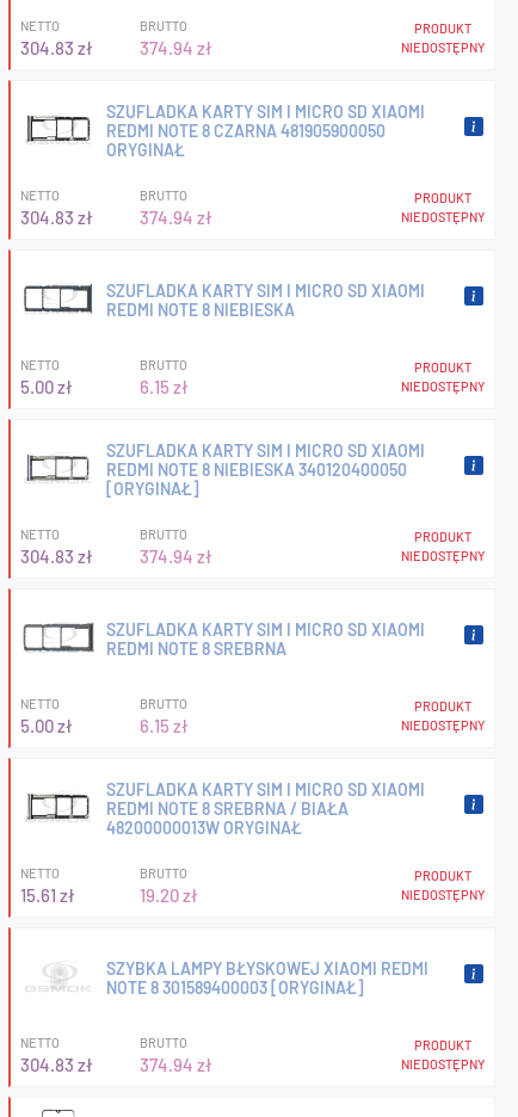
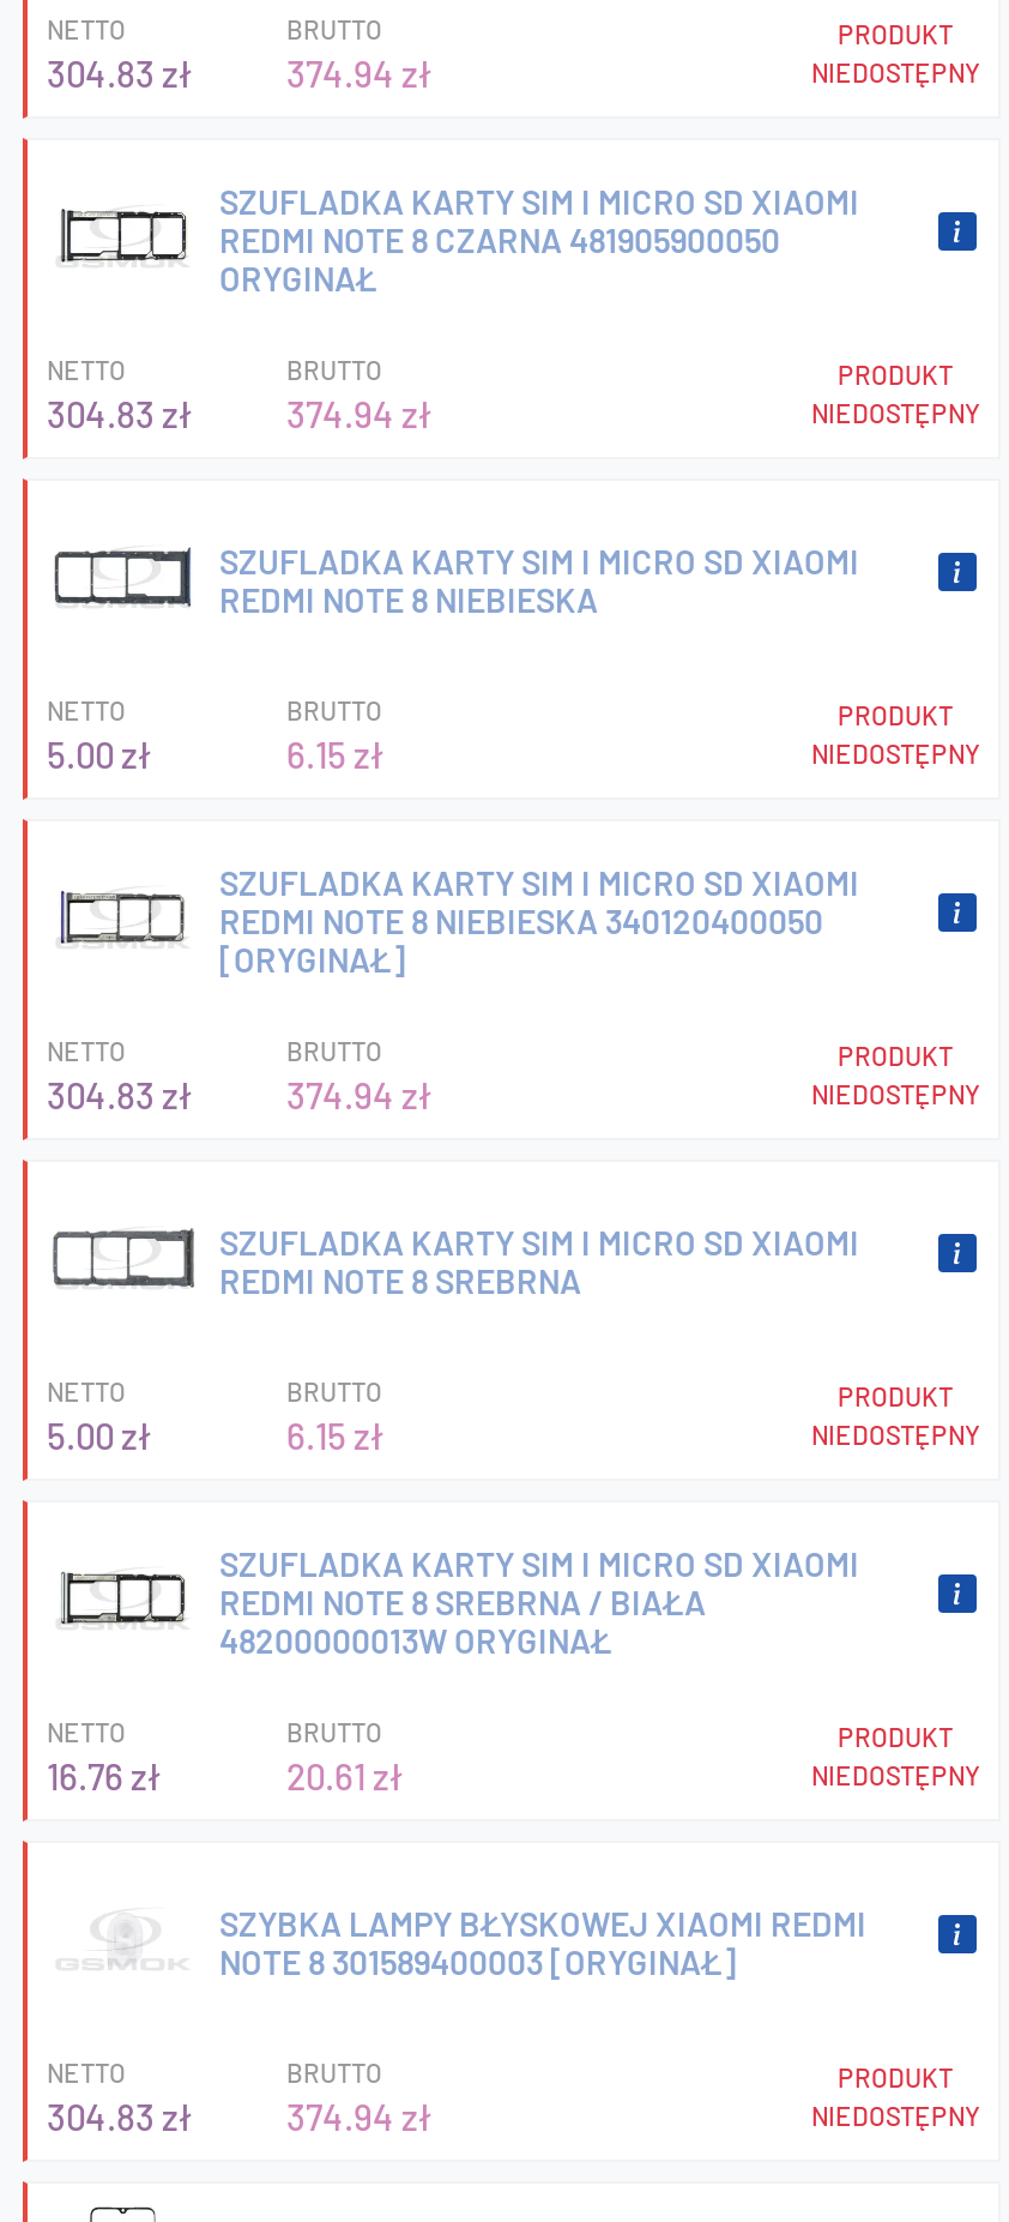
[20,884,75,906] 15.61 zł -> [47,1754,162,1798] 16.76 zł
[140,884,198,906] 19.20 zł -> [286,1754,404,1798] 20.61 zł

